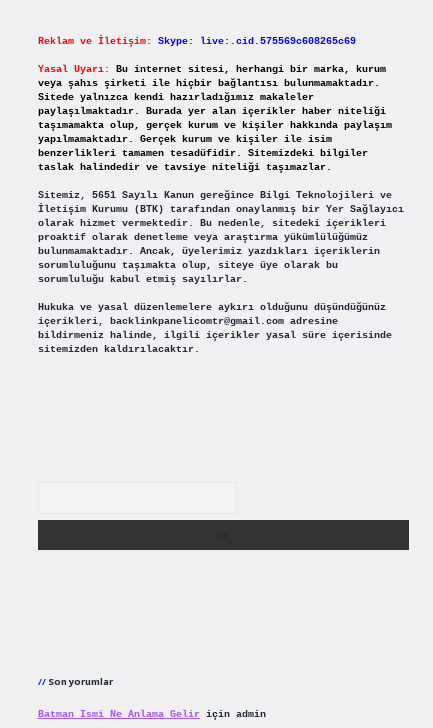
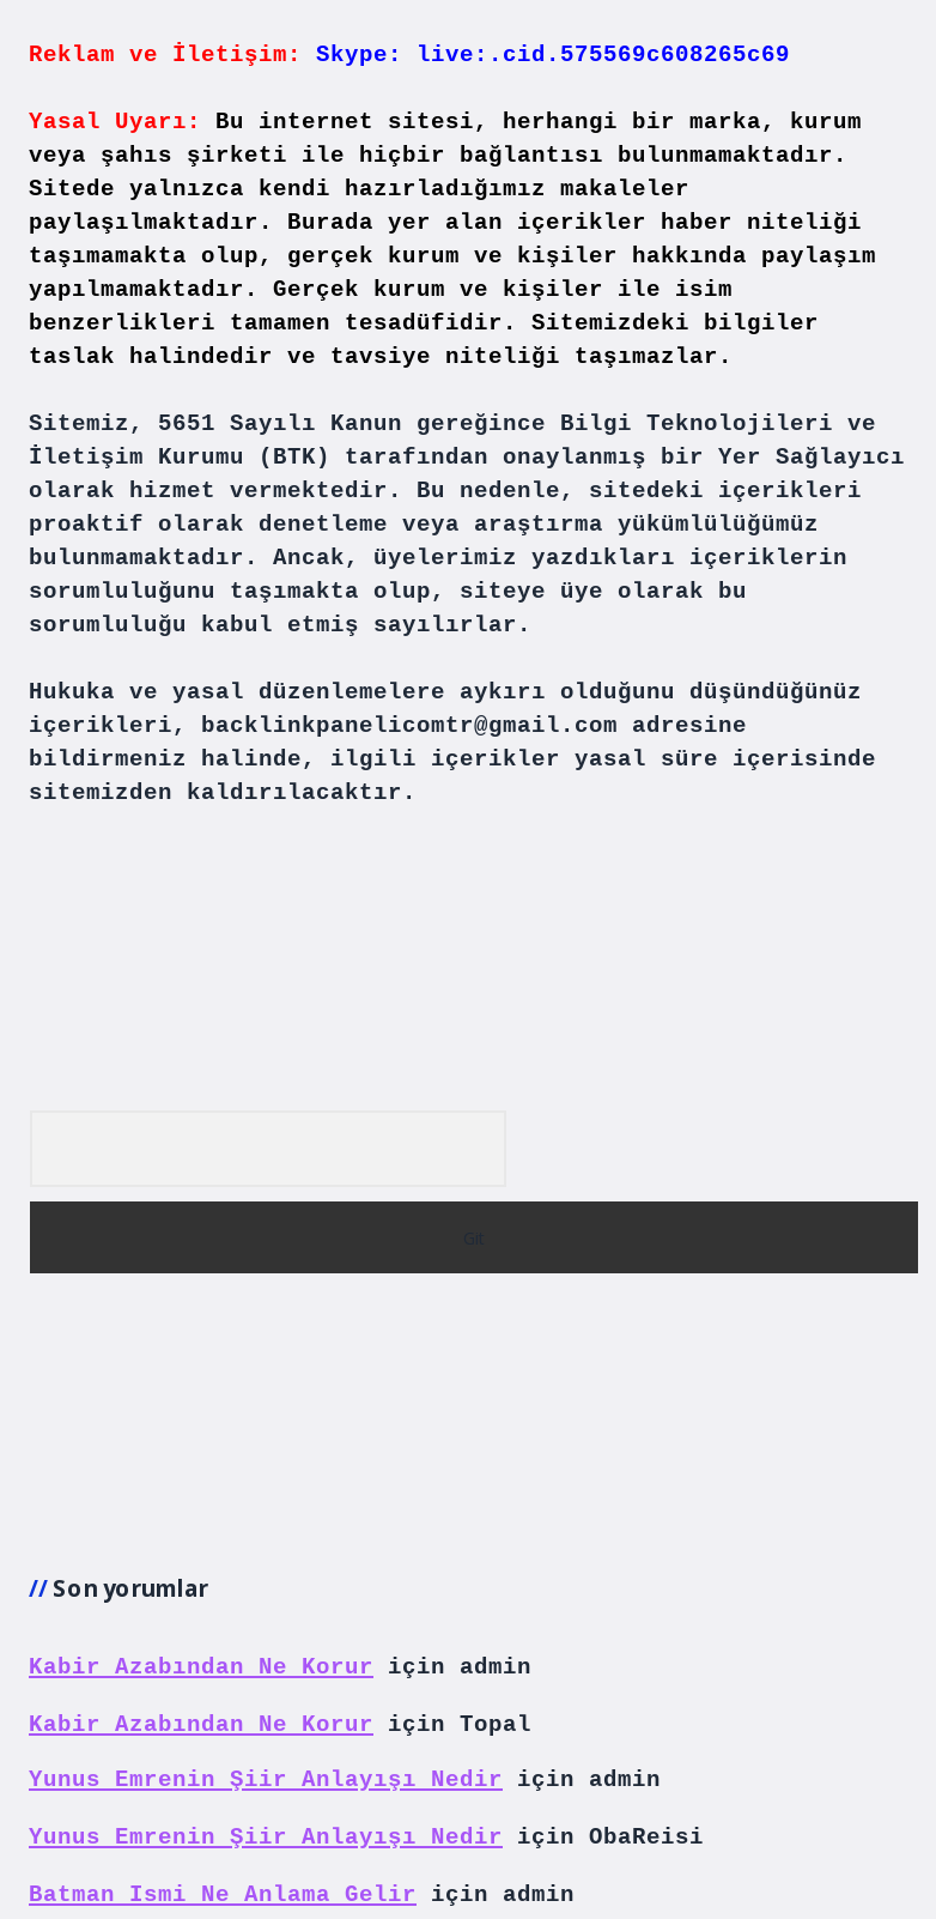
none -> [29,1655,704,1851] Kabir Azabından Ne Korur için admin | Kabir Azabından Ne Korur için Topal | Yunus Emrenin Şiir Anlayışı Nedir için admin | Yunus Emrenin Şiir Anlayışı Nedir için ObaReisi

